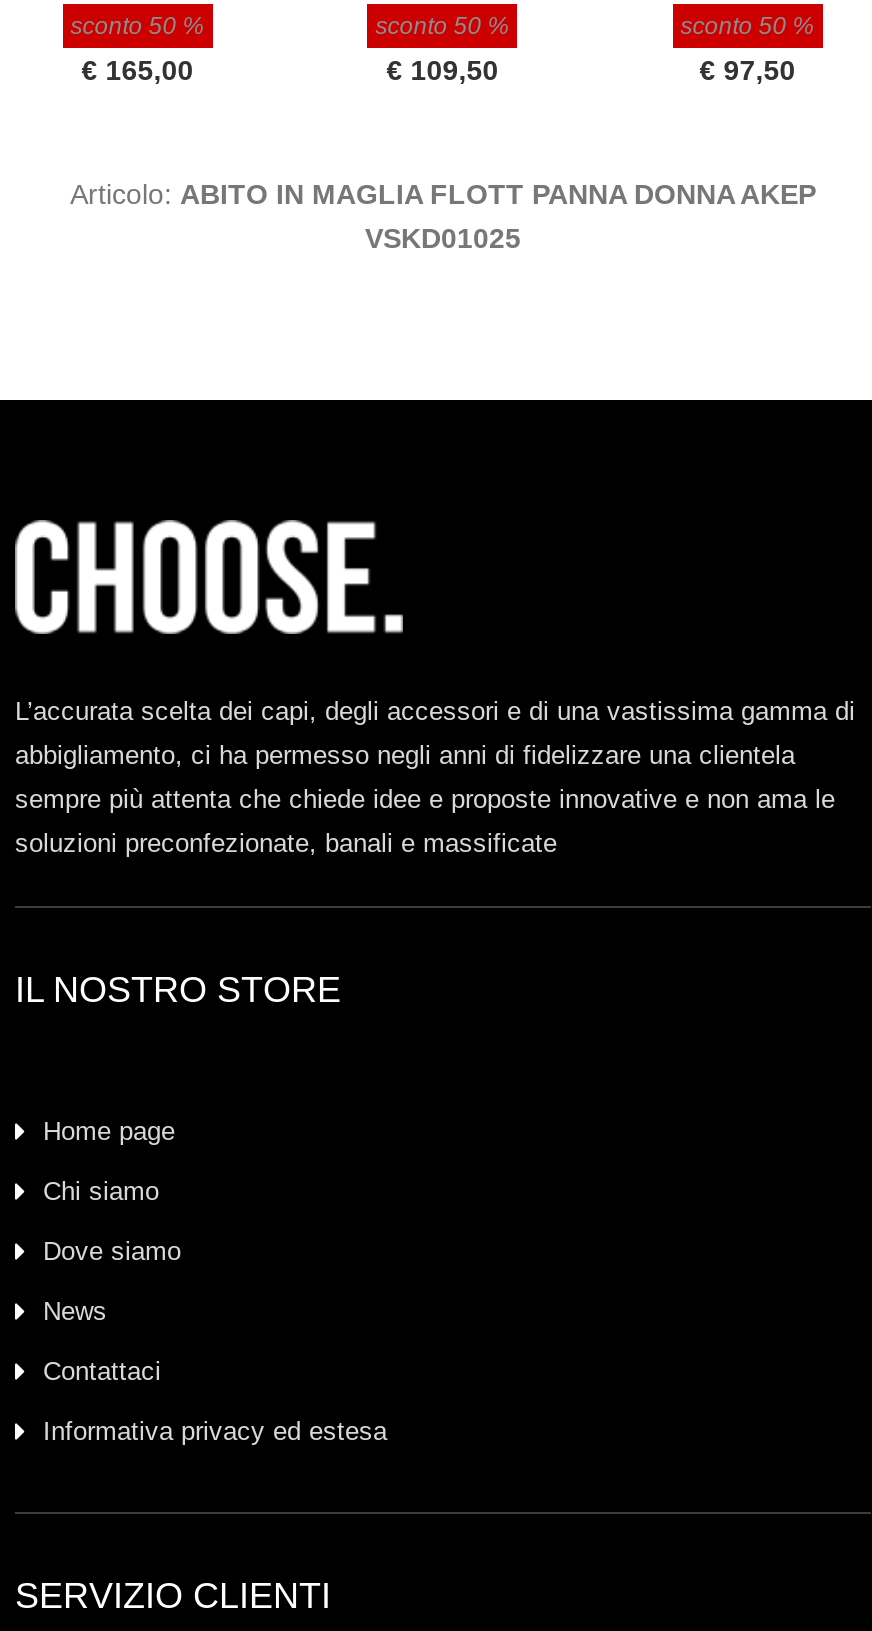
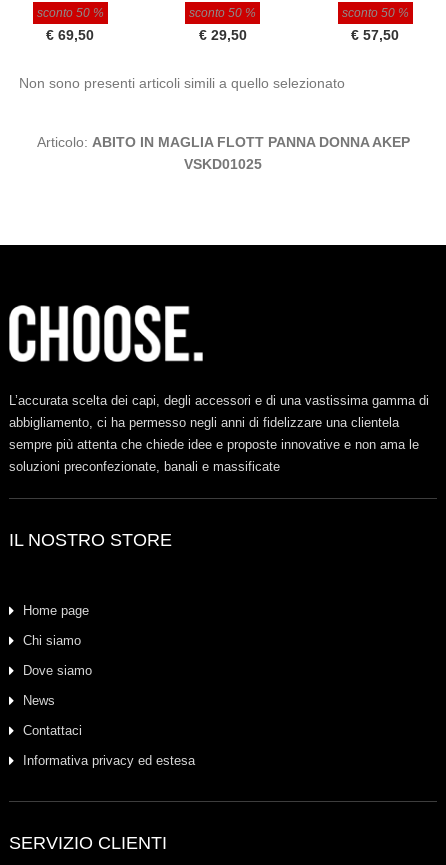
[81,53,193,85] € 165,00 -> [46,27,94,43] € 69,50
[387,53,499,85] € 109,50 -> [199,27,247,43] € 29,50
[700,53,796,85] € 97,50 -> [19,27,399,91] € 57,50 | Non sono presenti articoli simili a quello selezionato

